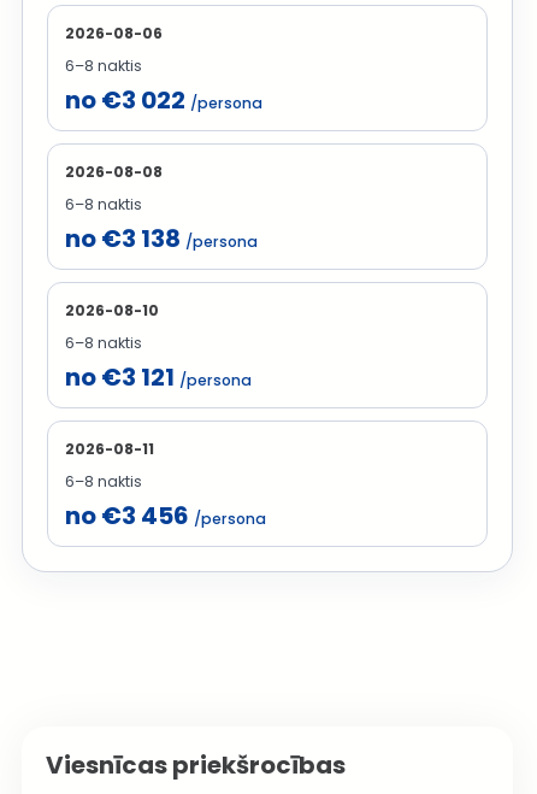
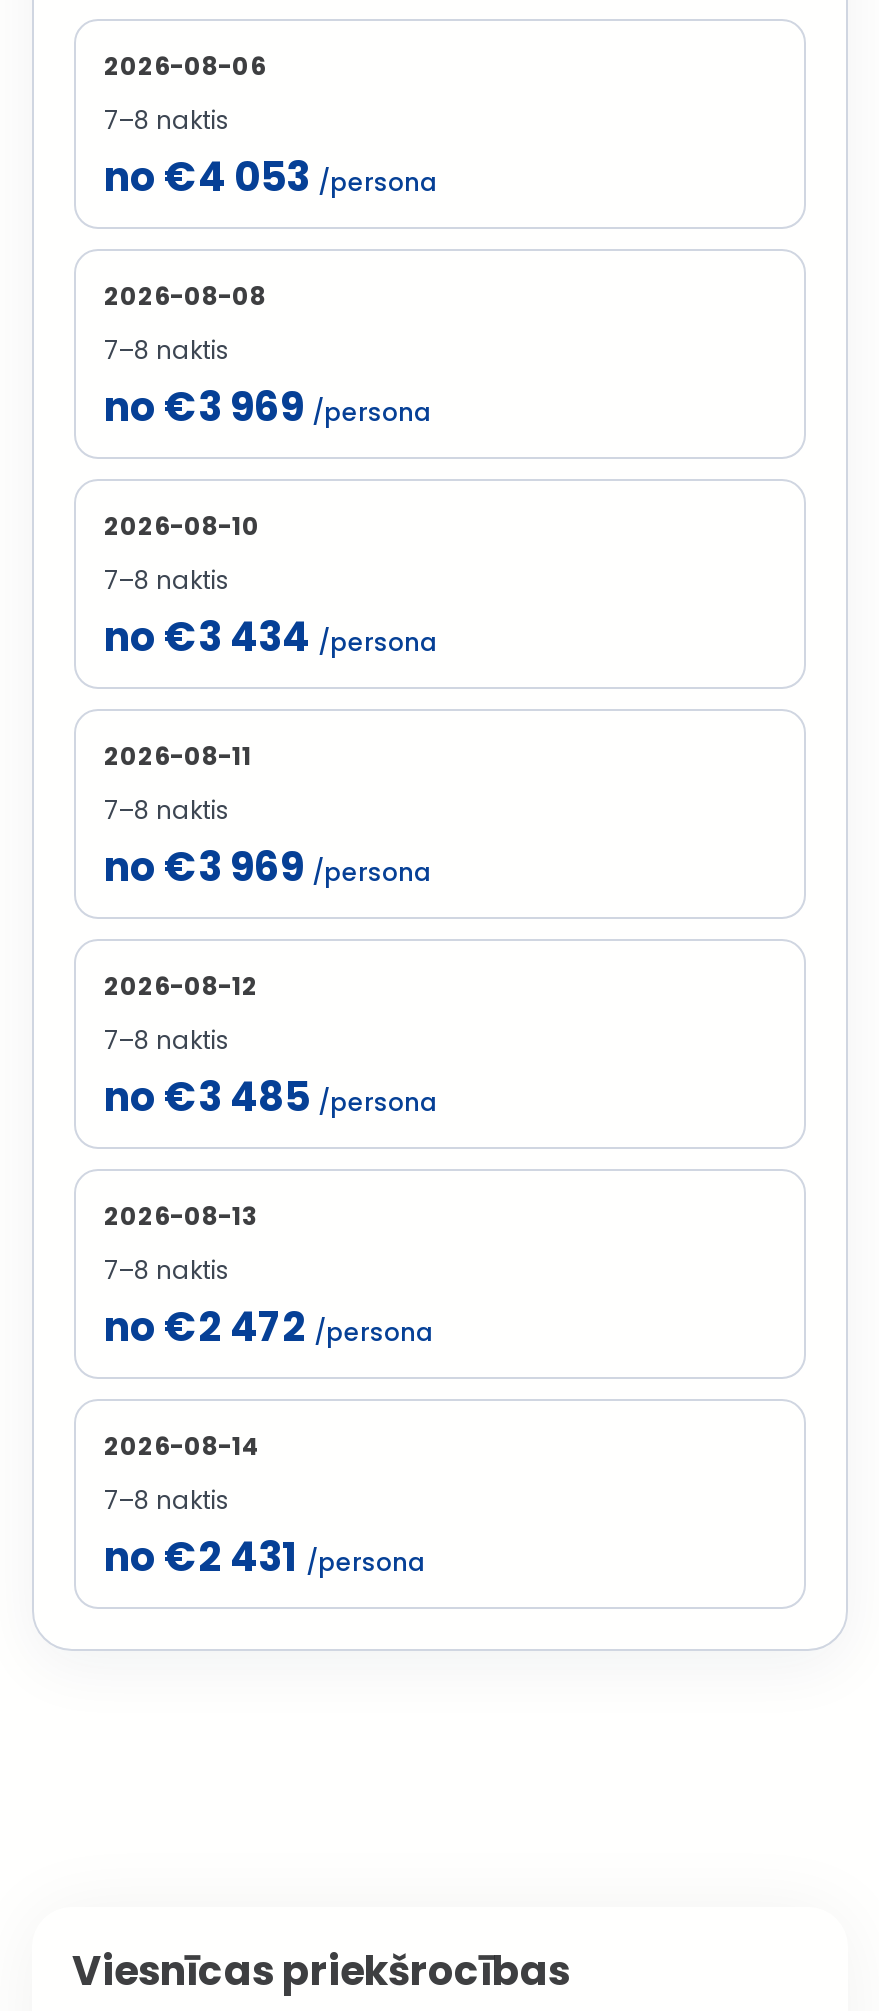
[65,55,142,76] 6–8 naktis -> [104,103,230,137] 7–8 naktis
[65,83,262,117] no €3 022 /persona -> [104,149,438,205] no €4 053 /persona
[65,194,142,214] 6–8 naktis -> [104,333,230,367] 7–8 naktis
[65,222,258,255] no €3 138 /persona -> [104,379,432,435] no €3 969 /persona
[65,333,142,353] 6–8 naktis -> [104,563,230,597] 7–8 naktis
[65,360,252,394] no €3 121 /persona -> [104,609,438,665] no €3 434 /persona
[65,471,266,533] 6–8 naktis | no €3 456 /persona -> [104,793,438,1585] 7–8 naktis | no €3 969 /persona | 2026-08-12 | 7–8 naktis | no €3 485 /persona | 2026-08-13 | 7–8 naktis | no €2 472 /persona | 2026-08-14 | 7–8 naktis | no €2 431 /persona

